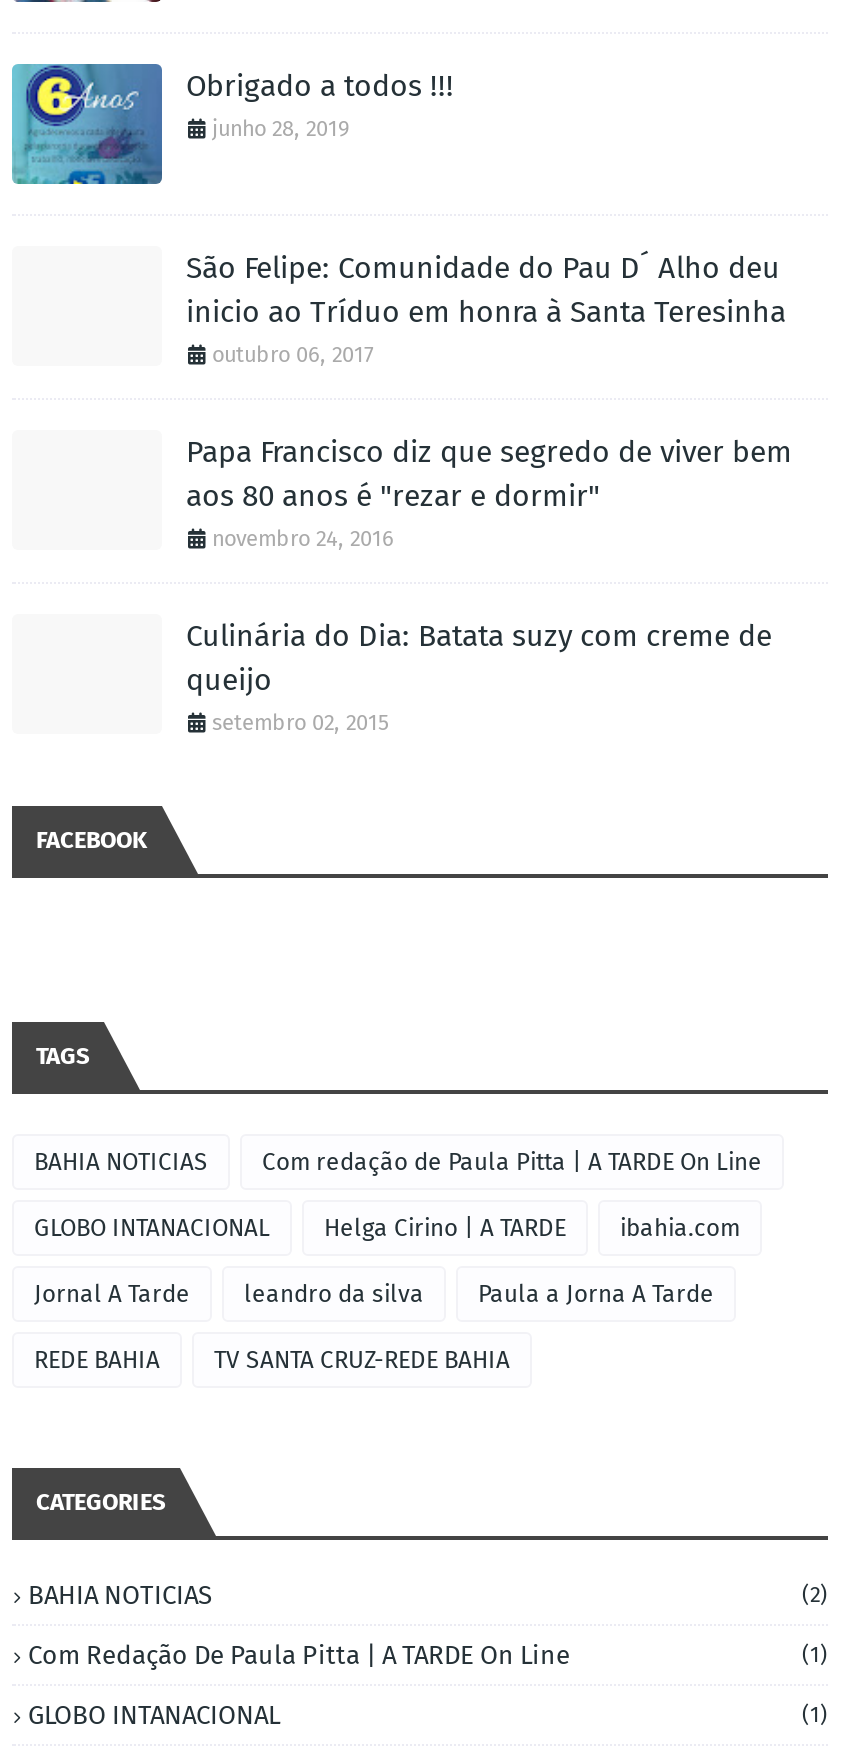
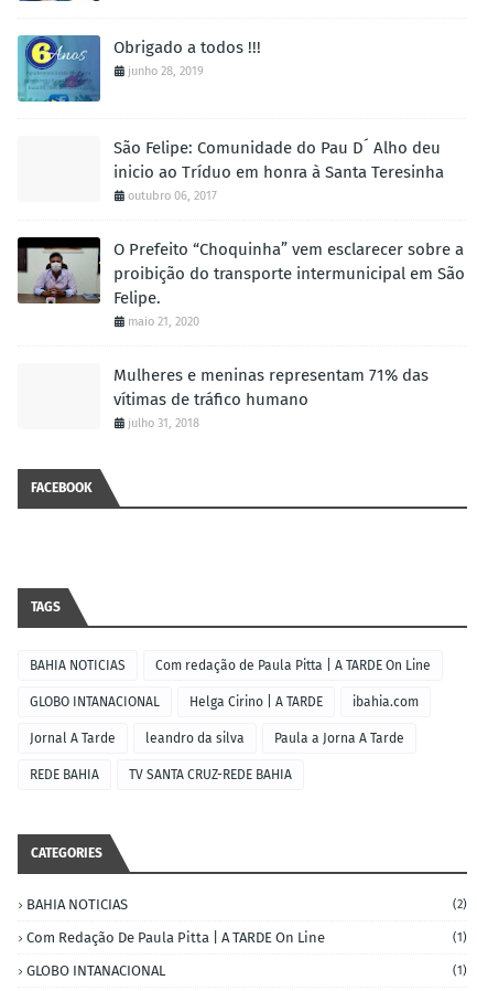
none -> [17,236,98,305] [image]
[186,434,792,552] Papa Francisco diz que segredo de viver bem | aos 80 anos é "rezar e dormir" | novembro 24, 2016 -> [113,240,465,329] O Prefeito “Choquinha” vem esclarecer sobre a | proibição do transporte intermunicipal em São | Felipe. | maio 21, 2020
[186,618,772,736] Culinária do Dia: Batata suzy com creme de | queijo | setembro 02, 2015 -> [113,366,429,431] Mulheres e meninas representam 71% das | vítimas de tráfico humano | julho 31, 2018

